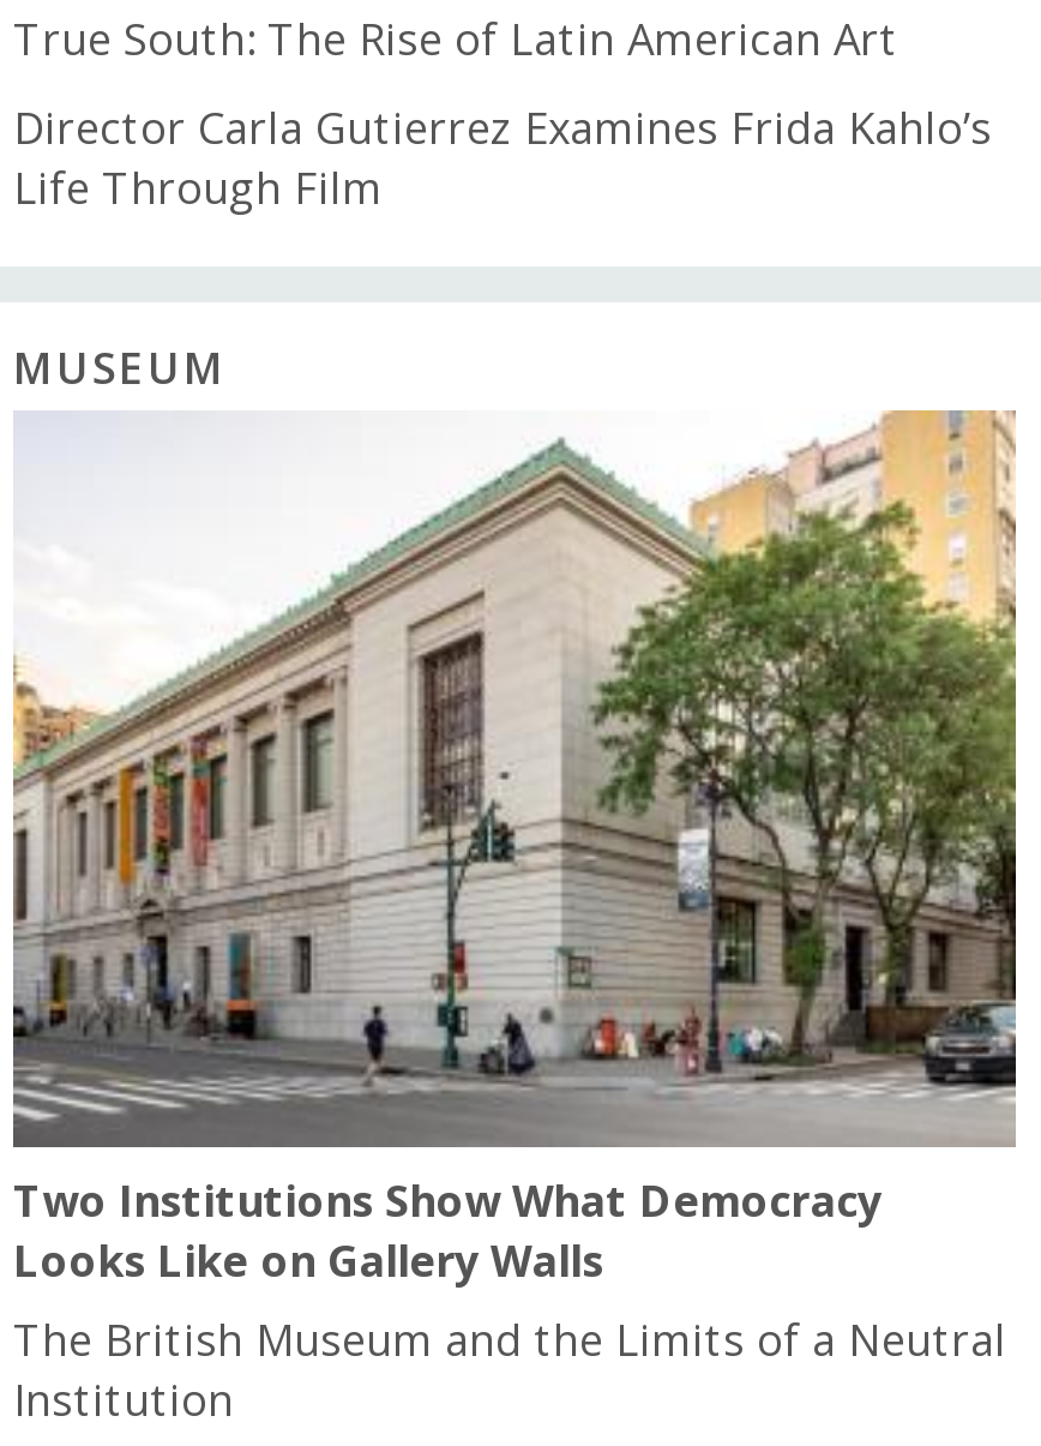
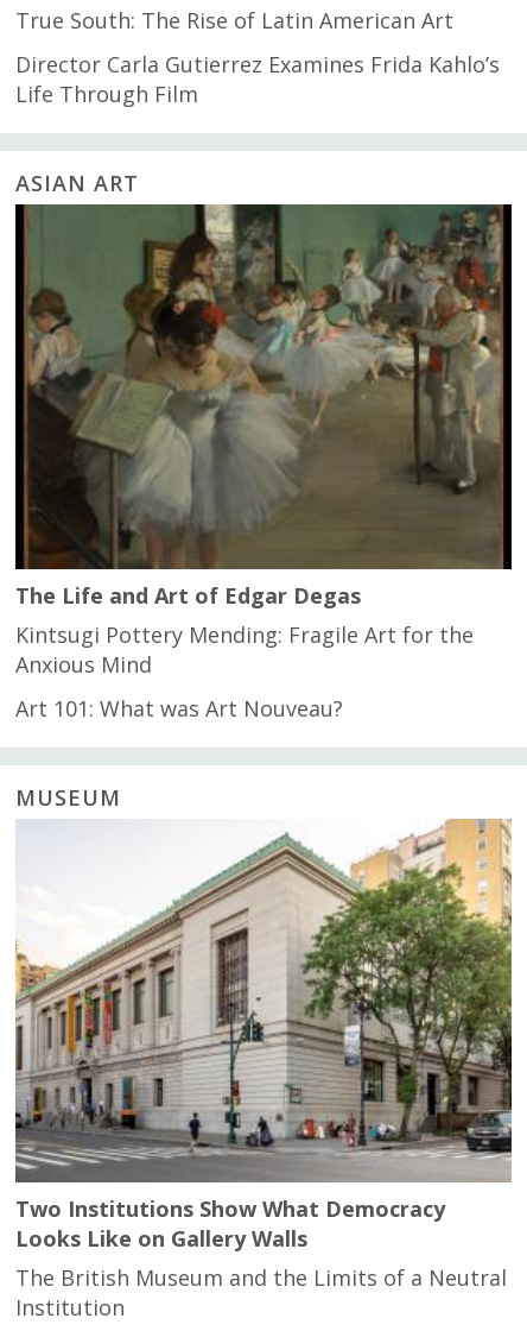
none -> [14,203,513,722] [image] | The Life and Art of Edgar Degas | Kintsugi Pottery Mending: Fragile Art for the | Anxious Mind | Art 101: What was Art Nouveau?
none -> [15,169,139,198] ASIAN ART

